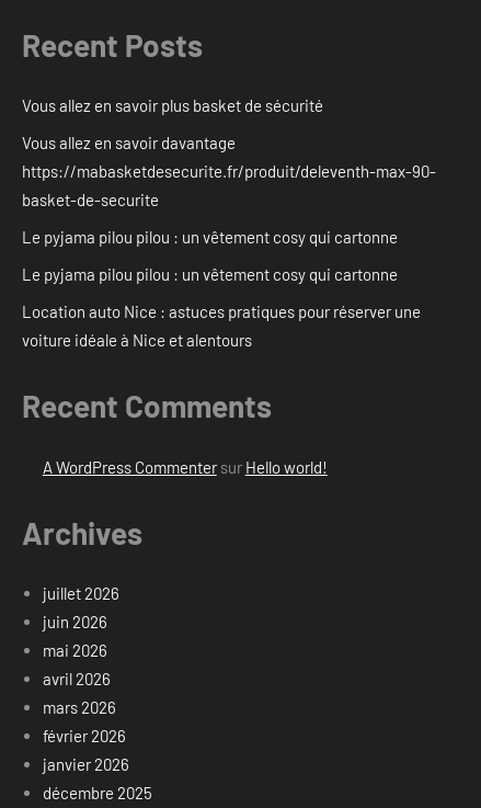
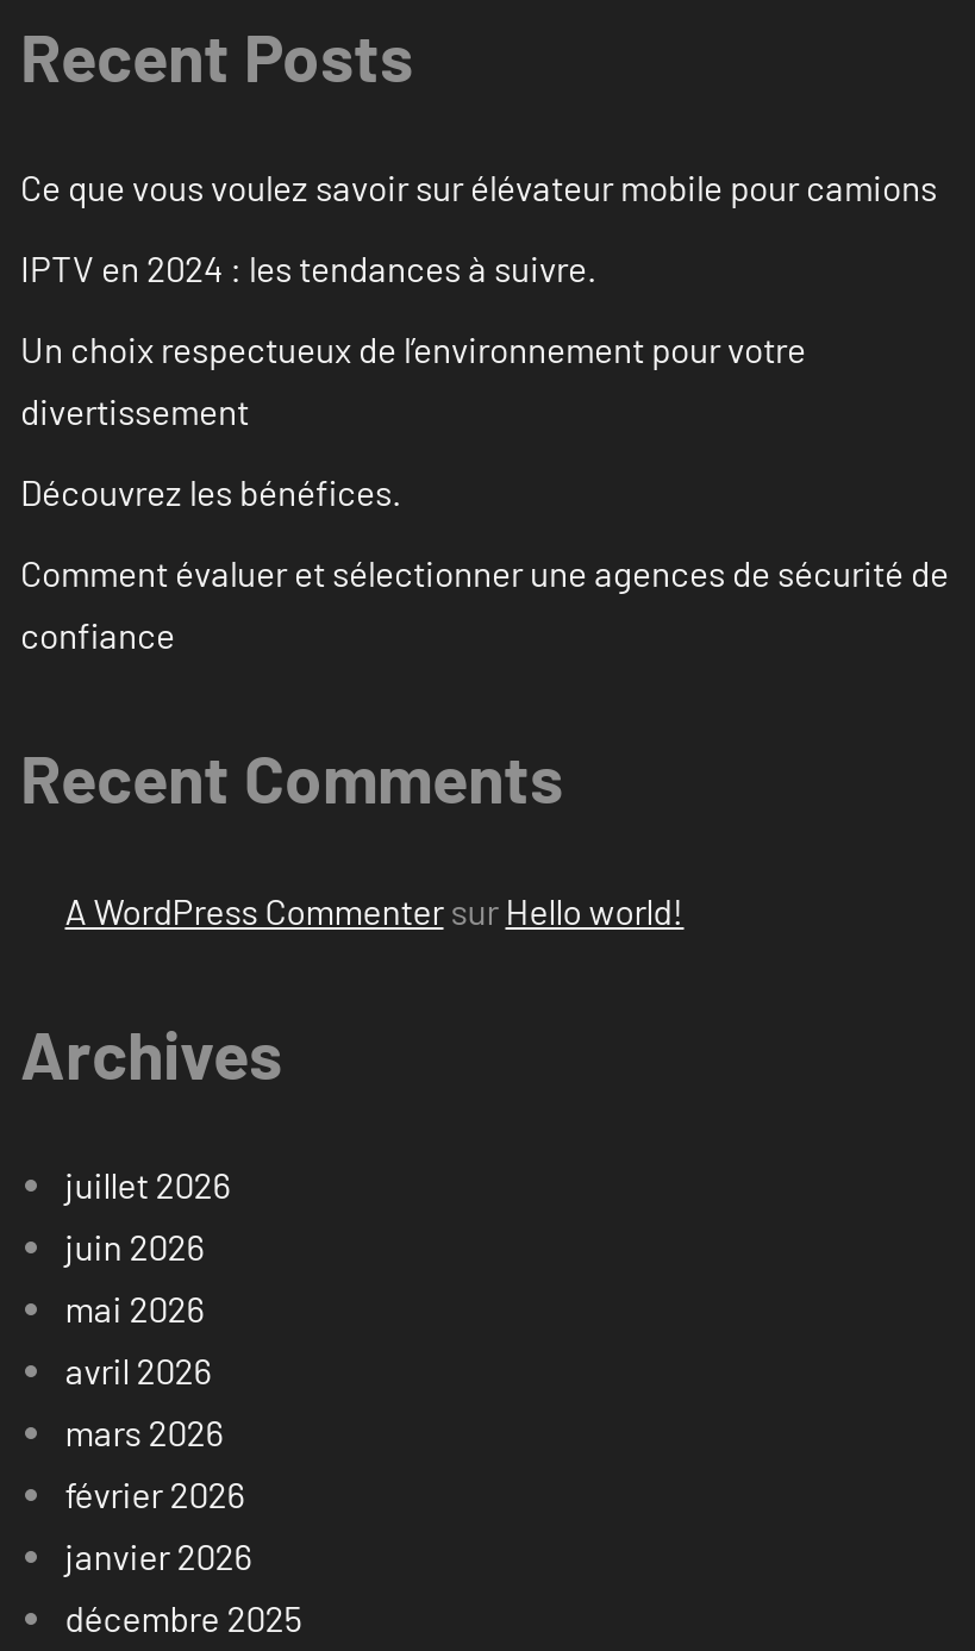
[22,96,323,115] Vous allez en savoir plus basket de sécurité -> [20,166,937,209] Ce que vous voulez savoir sur élévateur mobile pour camions
[22,133,436,210] Vous allez en savoir davantage | https://mabasketdesecurite.fr/produit/deleventh-max-90- | basket-de-securite -> [20,247,596,290] IPTV en 2024 : les tendances à suivre.
[22,227,398,247] Le pyjama pilou pilou : un vêtement cosy qui cartonne -> [20,328,806,433] Un choix respectueux de l’environnement pour votre | divertissement
[22,265,398,284] Le pyjama pilou pilou : un vêtement cosy qui cartonne -> [20,471,401,514] Découvrez les bénéfices.
[22,302,421,350] Location auto Nice : astuces pratiques pour réserver une | voiture idéale à Nice et alentours -> [20,552,949,657] Comment évaluer et sélectionner une agences de sécurité de | confiance

